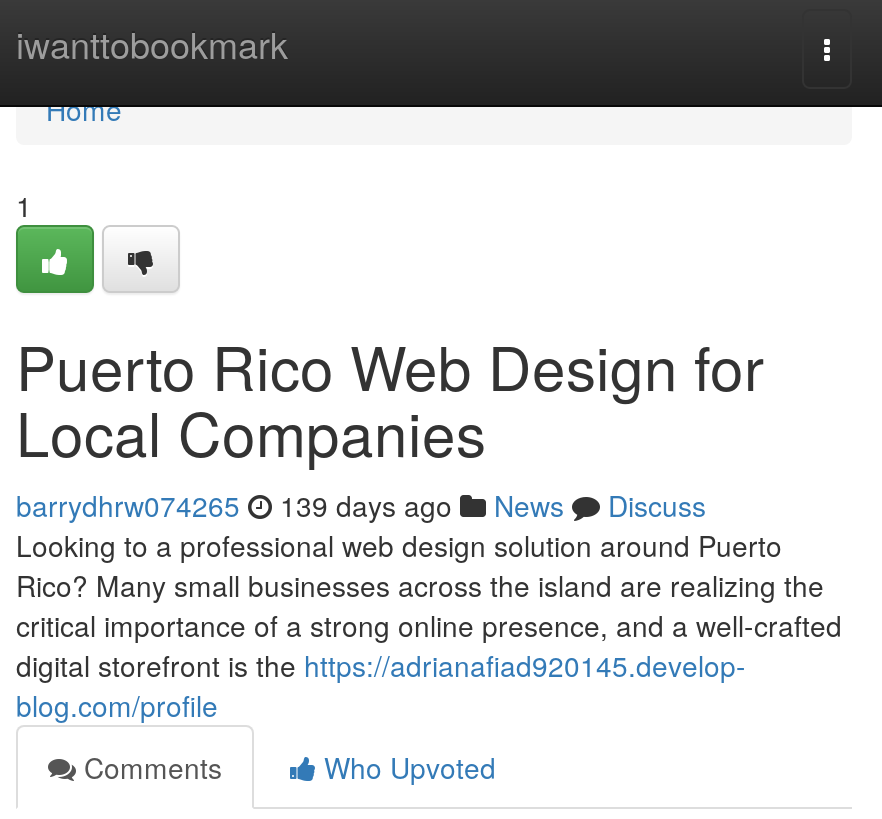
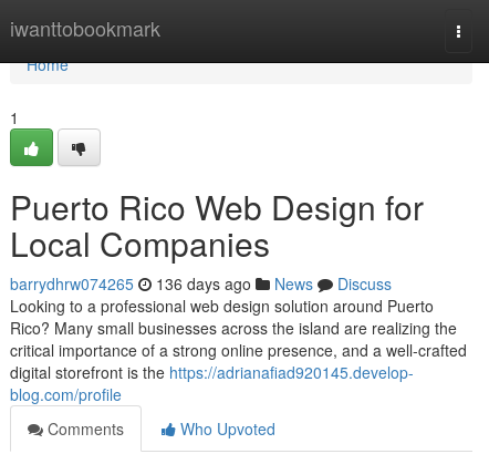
[16,485,706,525] barrydhrw074265 139 days ago News Discuss -> [10,272,392,295] barrydhrw074265 136 days ago News Discuss

